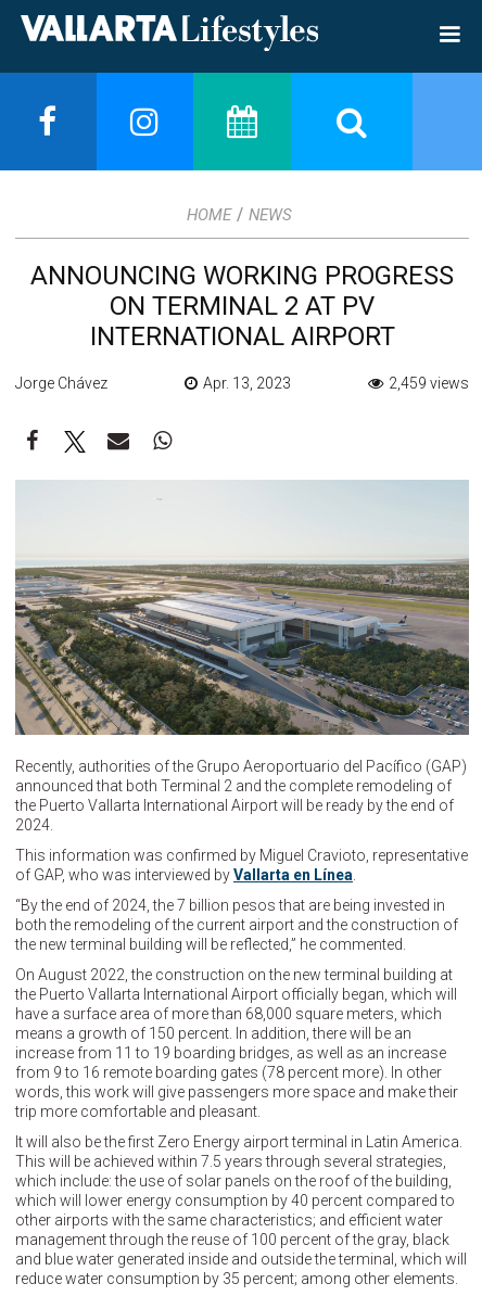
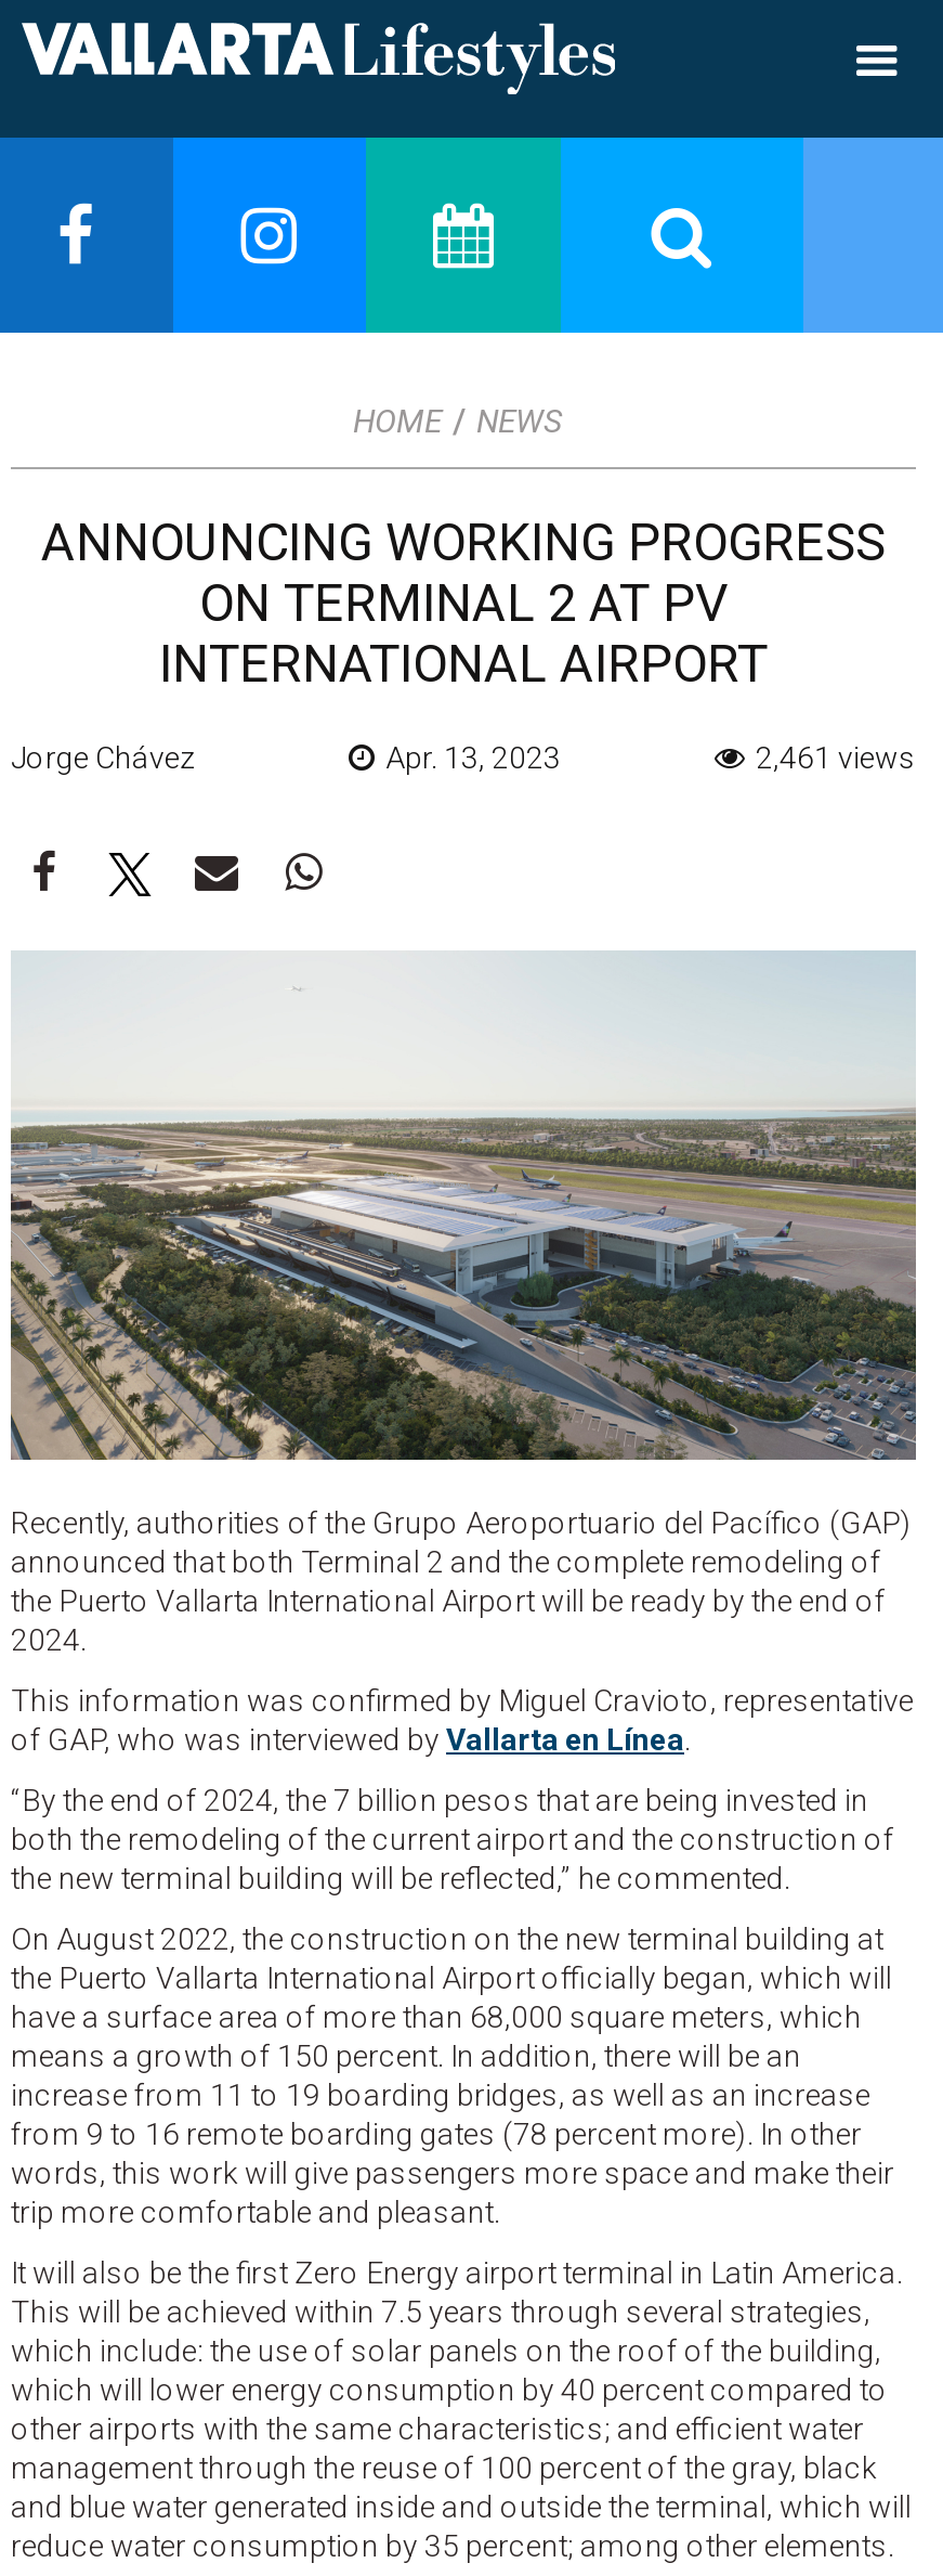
[389,374,469,391] 2,459 views -> [756,739,916,774] 2,461 views

